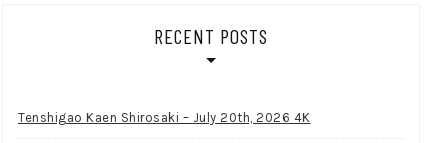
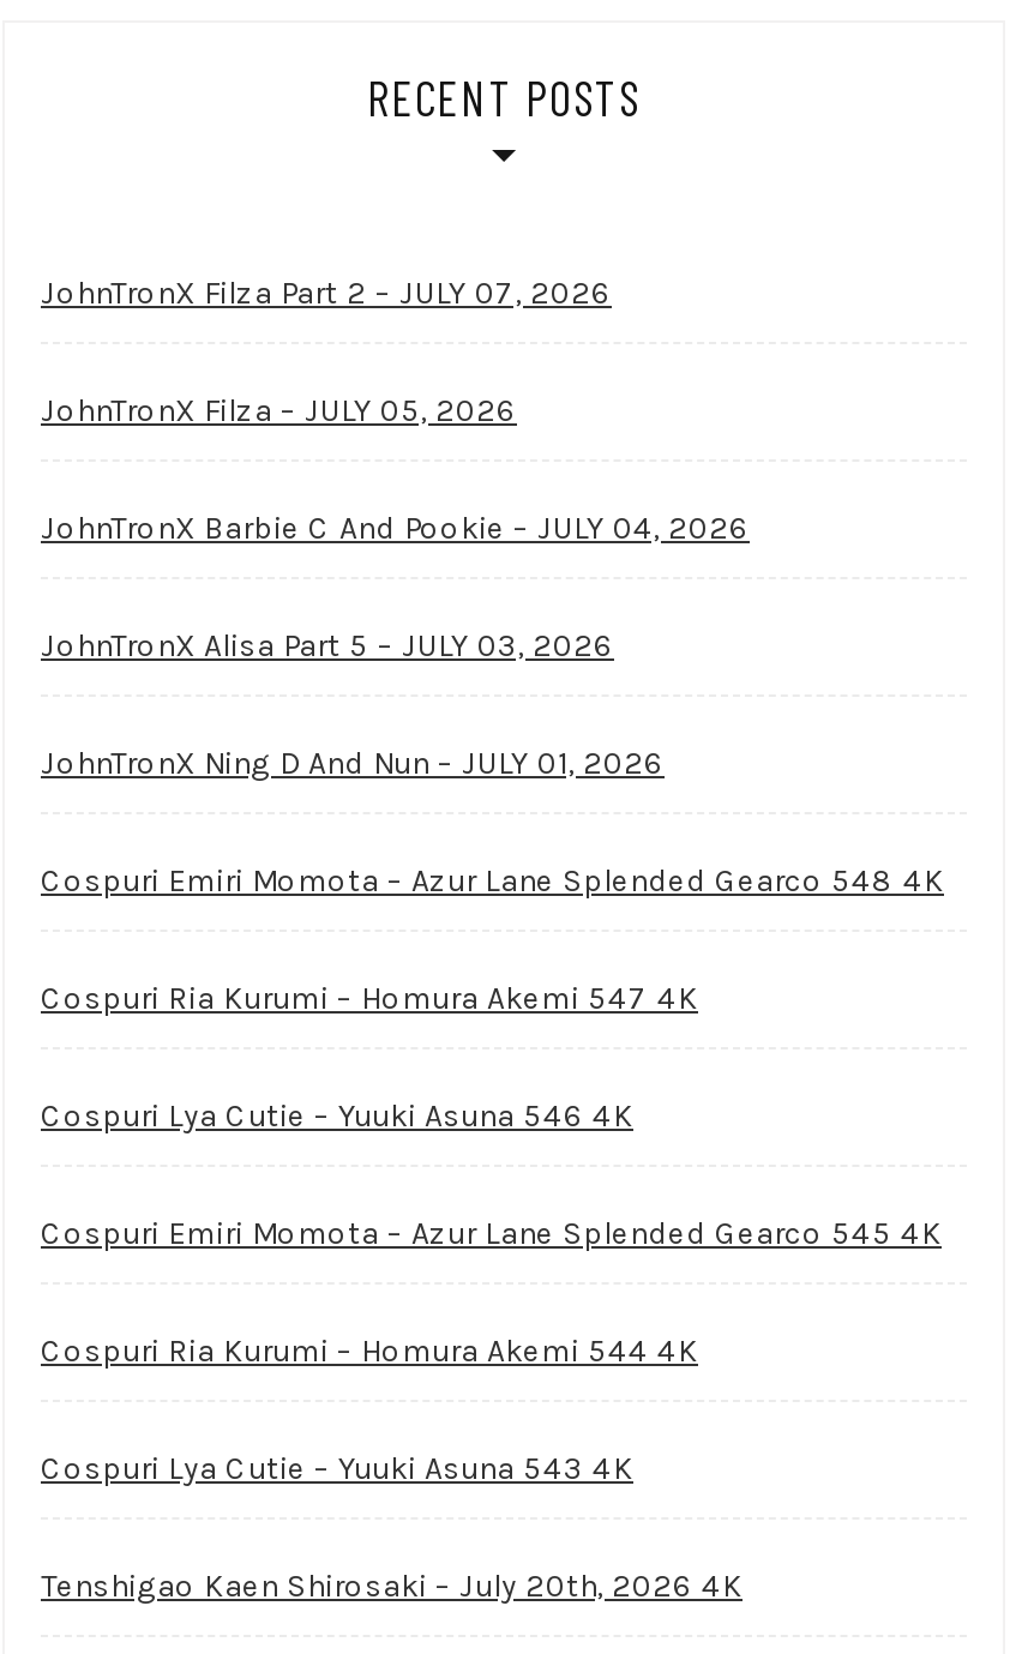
none -> [41,276,944,1487] JohnTronX Filza Part 2 – JULY 07, 2026 | JohnTronX Filza – JULY 05, 2026 | JohnTronX Barbie C And Pookie – JULY 04, 2026 | JohnTronX Alisa Part 5 – JULY 03, 2026 | JohnTronX Ning D And Nun – JULY 01, 2026 | Cospuri Emiri Momota – Azur Lane Splended Gearco 548 4K | Cospuri Ria Kurumi – Homura Akemi 547 4K | Cospuri Lya Cutie – Yuuki Asuna 546 4K | Cospuri Emiri Momota – Azur Lane Splended Gearco 545 4K | Cospuri Ria Kurumi – Homura Akemi 544 4K | Cospuri Lya Cutie – Yuuki Asuna 543 4K

